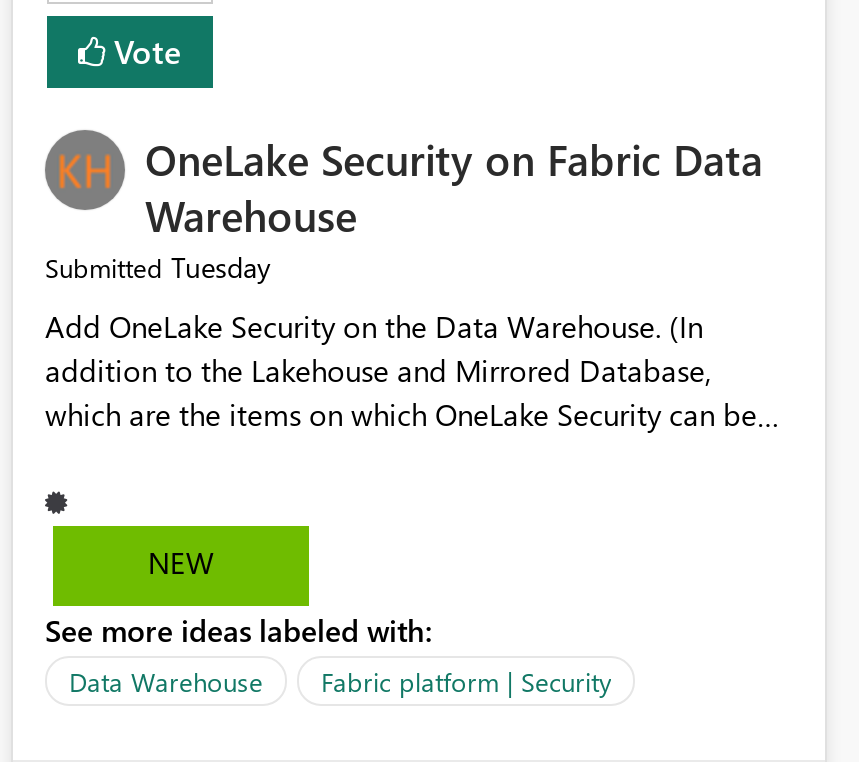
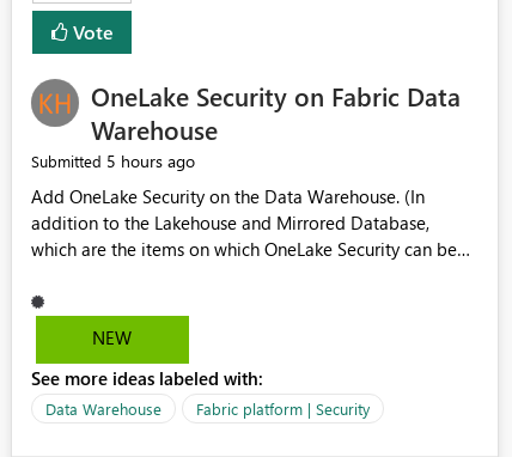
[45,249,271,287] Submitted Tuesday -> [31,150,195,173] Submitted 5 hours ago

